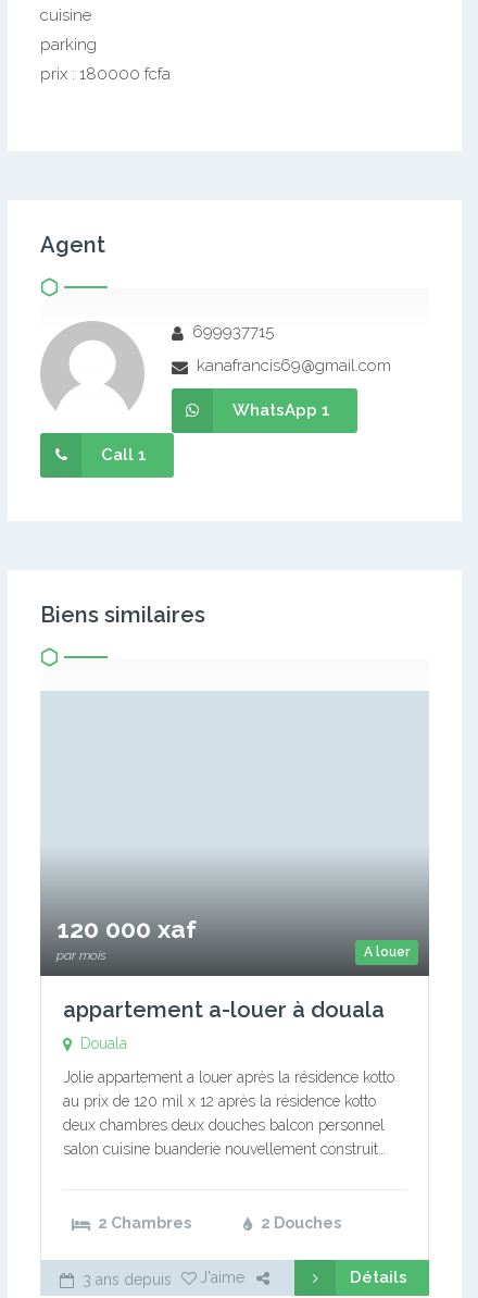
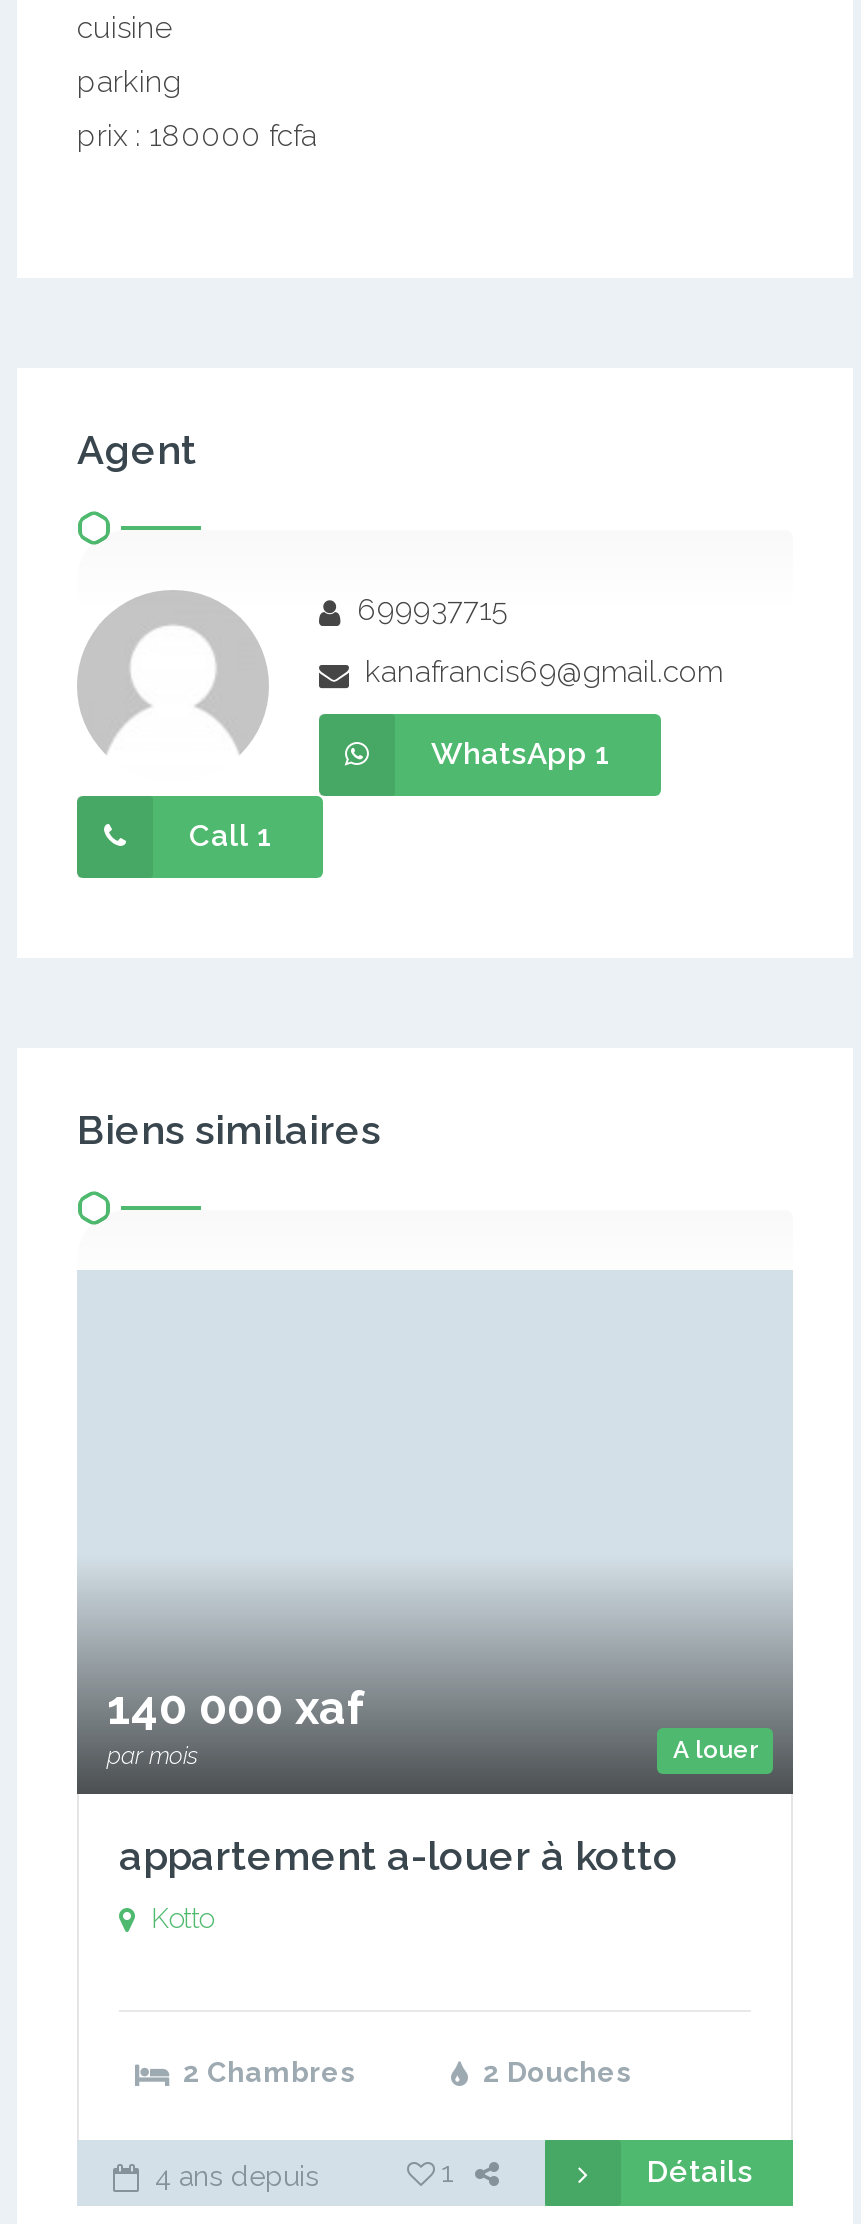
[56,914,197,943] 120 000 xaf -> [107,1680,367,1734] 140 000 xaf
[63,997,394,1158] appartement a-louer à douala | Douala | Jolie appartement a louer après la résidence kotto | au prix de 120 mil x 12 après la résidence kotto | deux chambres deux douches balcon personnel | salon cuisine buanderie nouvellement construit… -> [119,1832,679,1934] appartement a-louer à kotto | Kotto
[78,1269,244,1288] 3 ans depuis | J'aime -> [147,2156,453,2192] 4 ans depuis | 1

